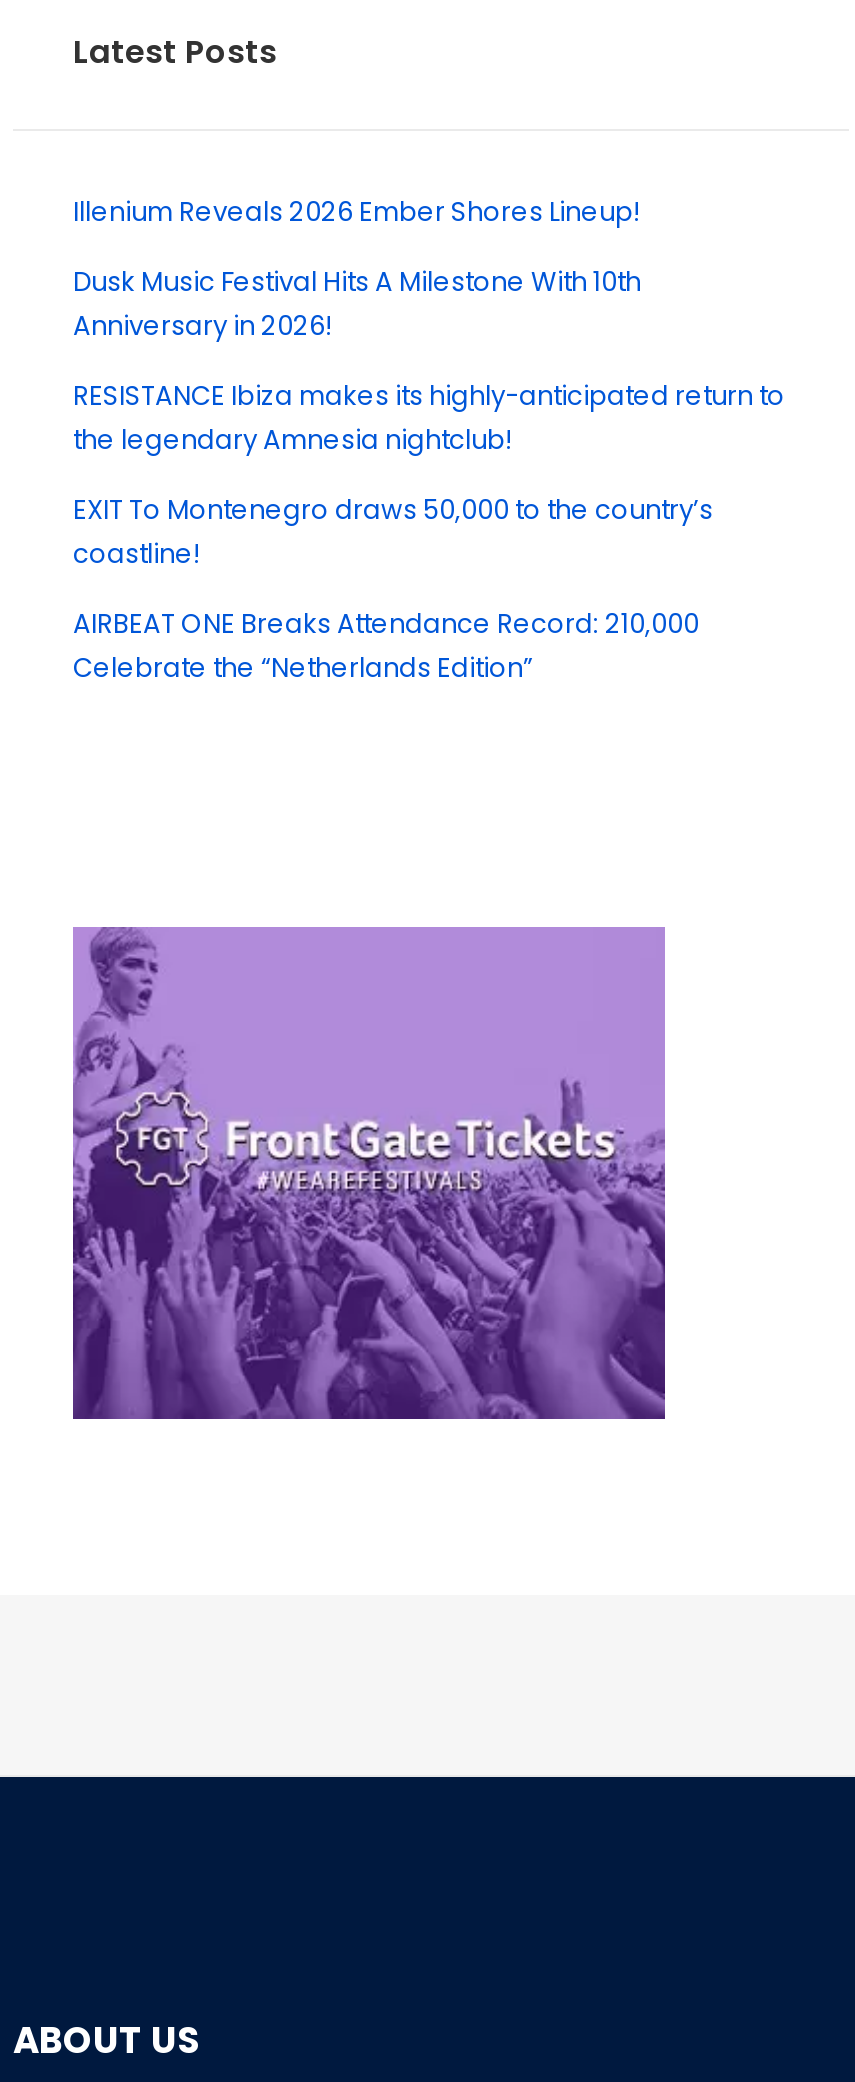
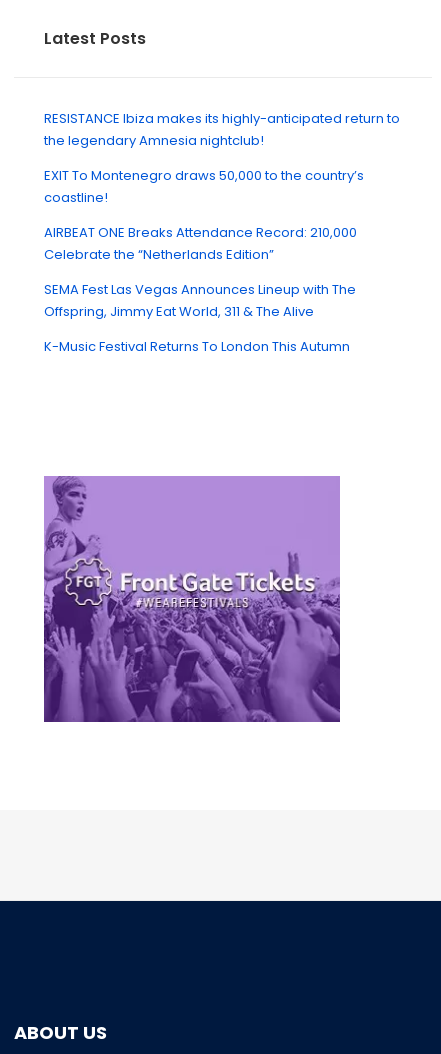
[73,193,641,345] Illenium Reveals 2026 Ember Shores Lineup! | Dusk Music Festival Hits A Milestone With 10th | Anniversary in 2026! -> none
moved [73,377,785,687] -> [44,109,400,264]: RESISTANCE Ibiza makes its highly-anticipated return to | the legendary Amnesia nightclub! | EXIT To Montenegro draws 50,000 to the country’s | coastline! | AIRBEAT ONE Breaks Attendance Record: 210,000 | Celebrate the “Netherlands Edition”
none -> [44,280,356,356] SEMA Fest Las Vegas Announces Lineup with The | Offspring, Jimmy Eat World, 311 & The Alive | K-Music Festival Returns To London This Autumn

